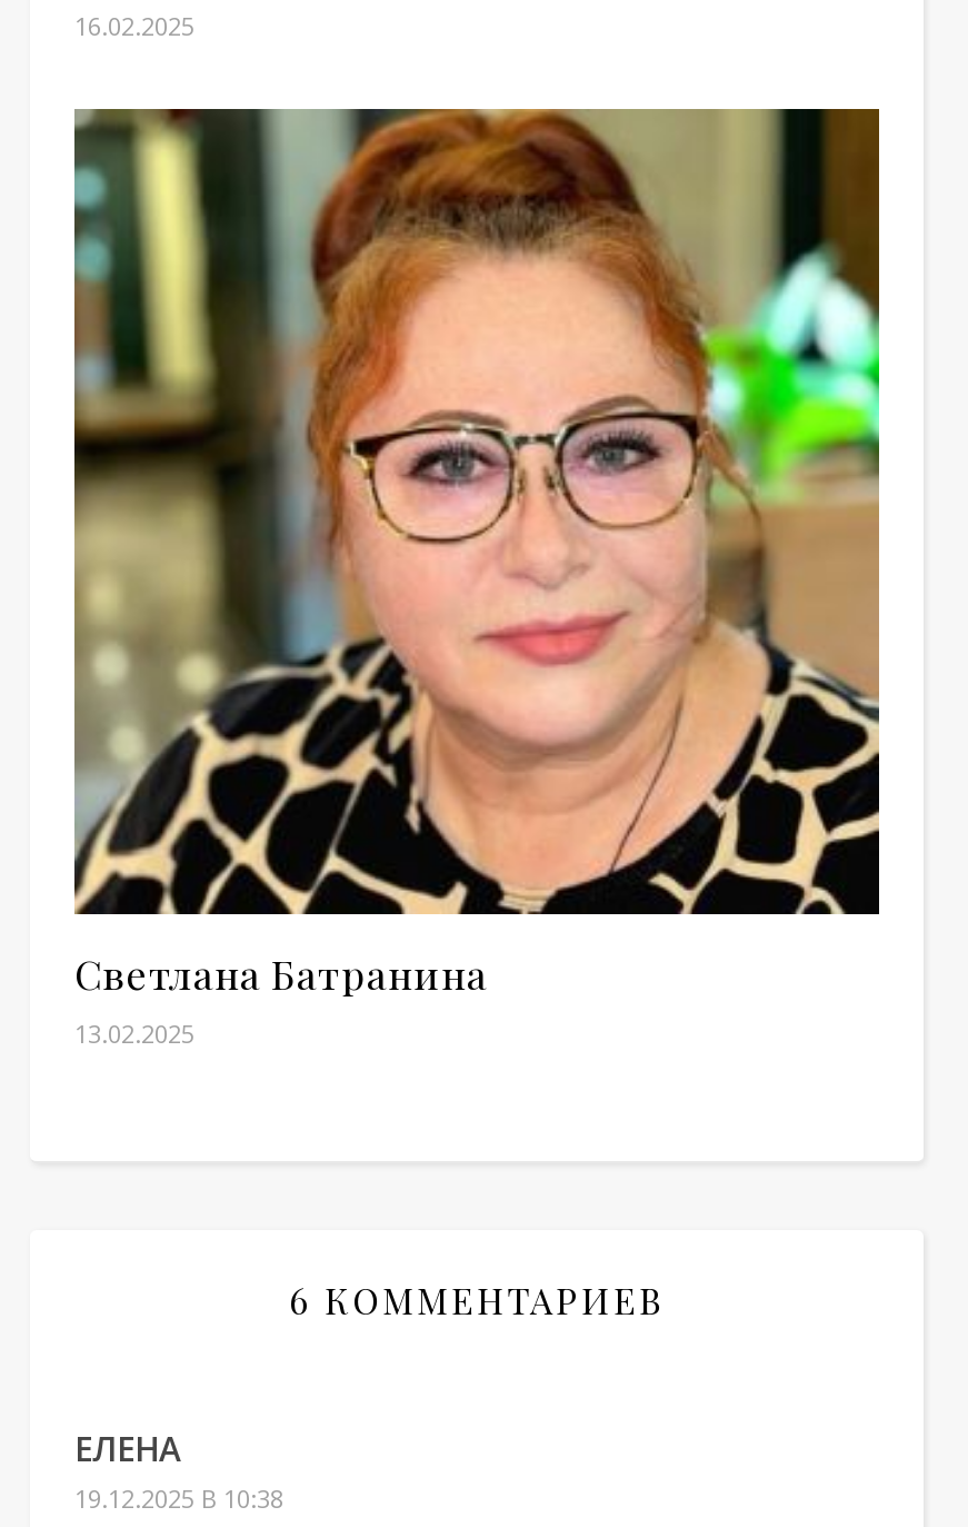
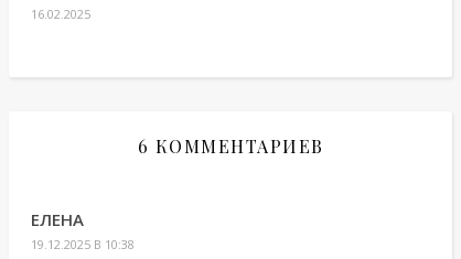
[72,107,881,1050] [image] | Светлана Батранина | 13.02.2025 -> none

